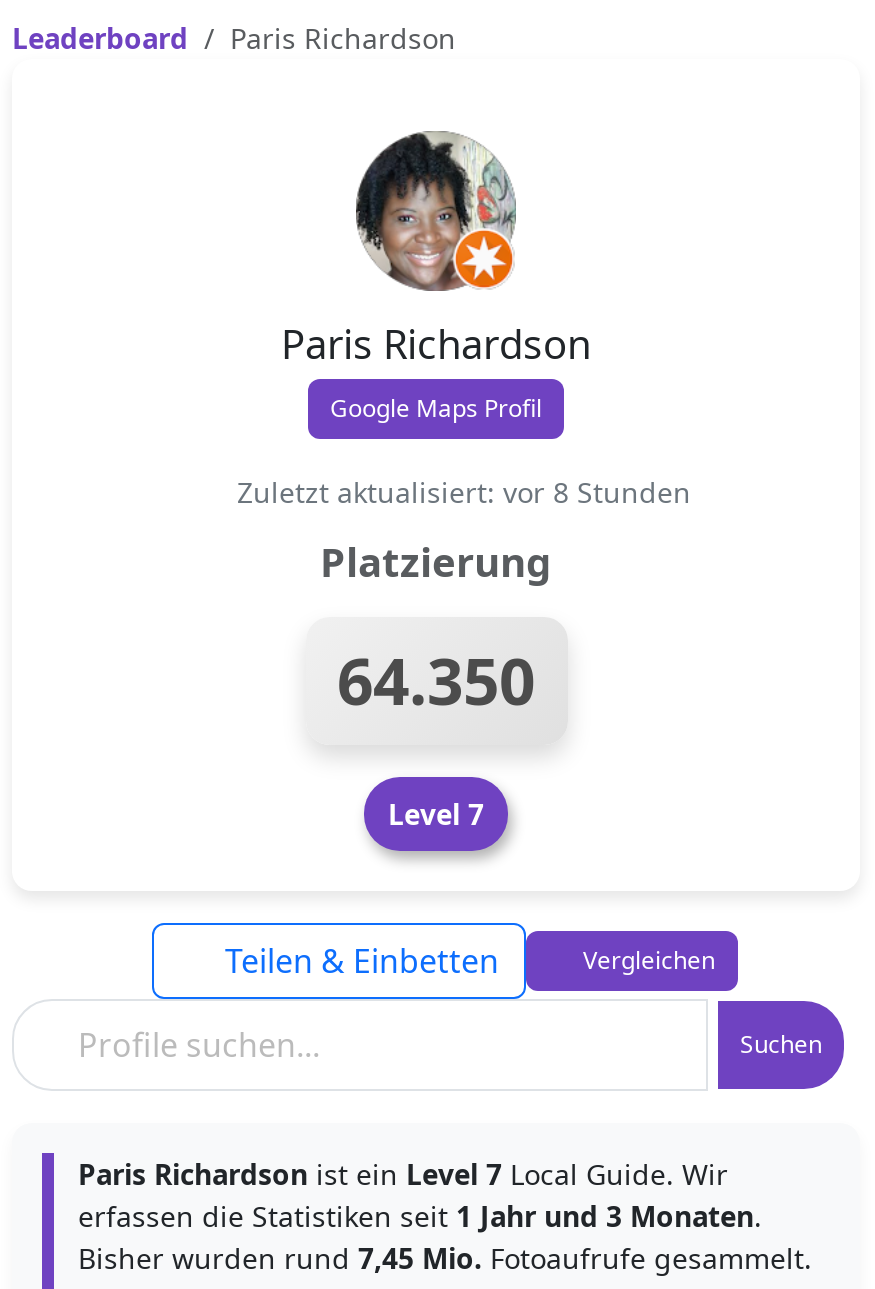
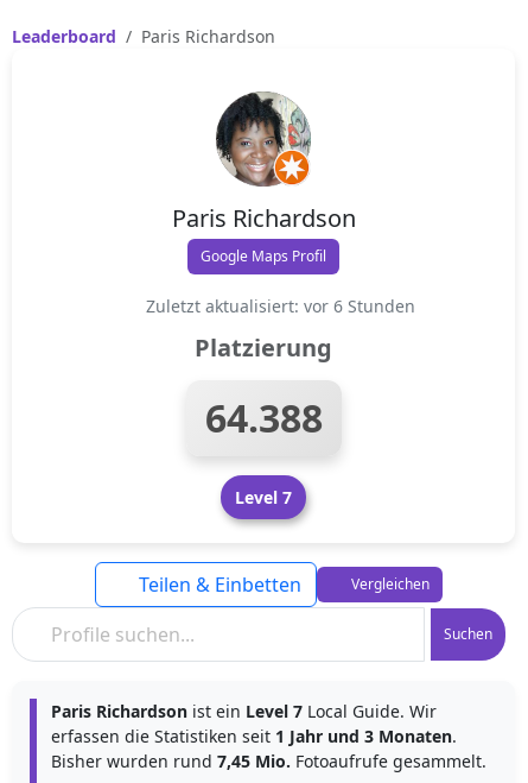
[237,473,691,511] Zuletzt aktualisiert: vor 8 Stunden -> [145,295,415,317] Zuletzt aktualisiert: vor 6 Stunden
[337,637,535,723] 64.350 -> [205,392,322,443] 64.388

